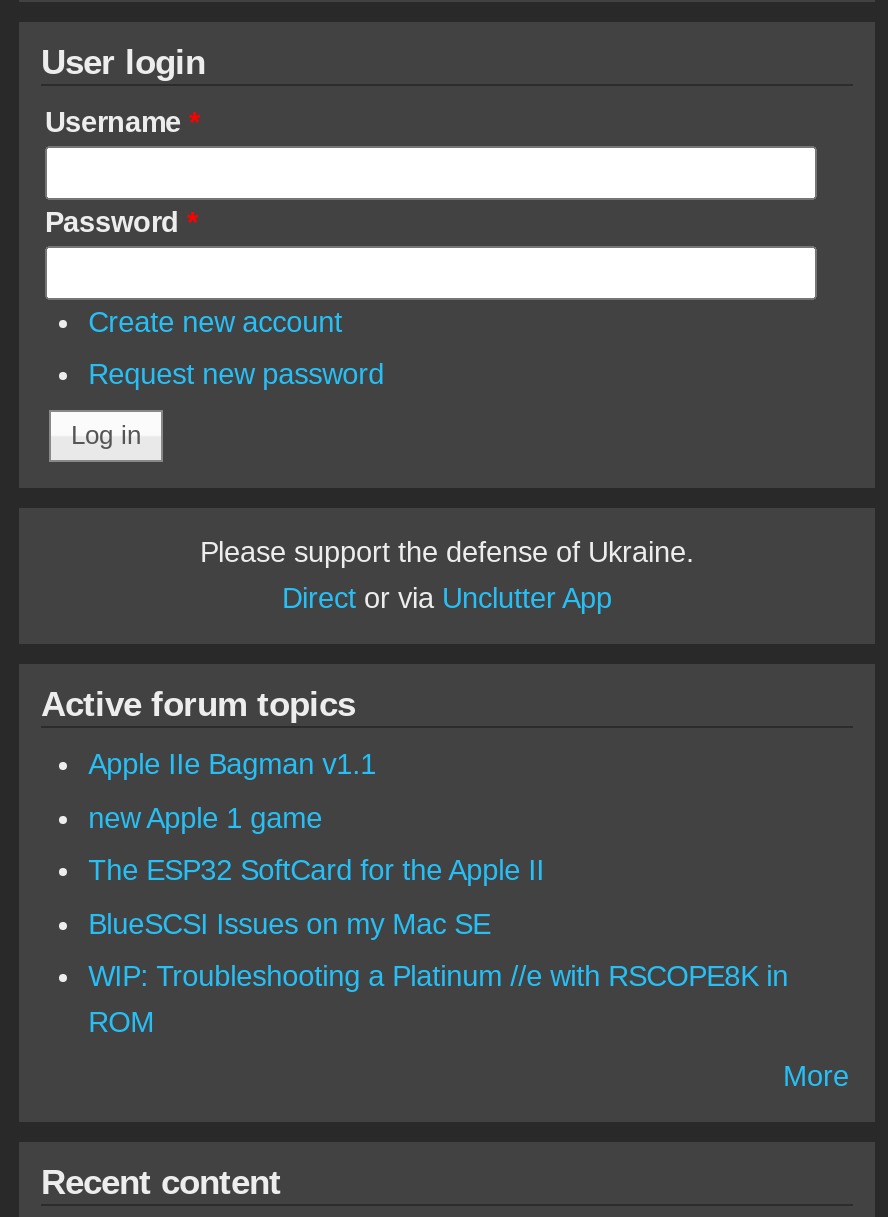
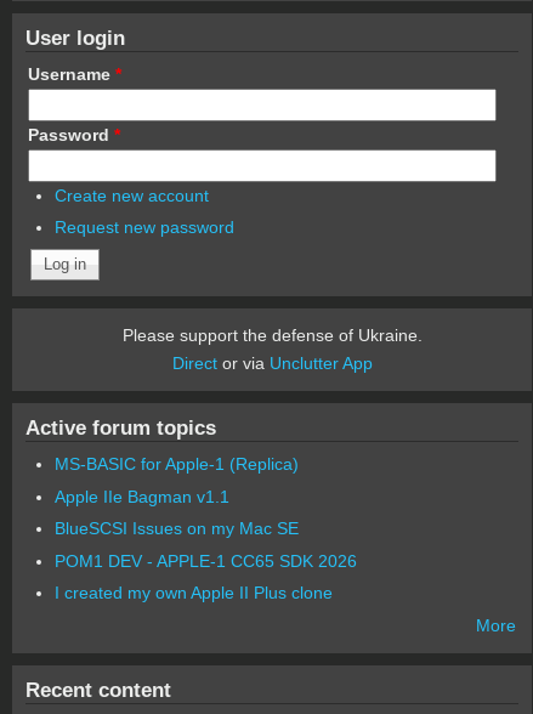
none -> [54,454,298,474] MS-BASIC for Apple-1 (Replica)
moved [88,748,376,780] -> [54,486,229,506]: Apple IIe Bagman v1.1
[88,801,544,886] new Apple 1 game | The ESP32 SoftCard for the Apple II -> none
[88,961,788,1039] WIP: Troubleshooting a Platinum //e with RSCOPE8K in | ROM -> [54,551,356,603] POM1 DEV - APPLE-1 CC65 SDK 2026 | I created my own Apple II Plus clone

